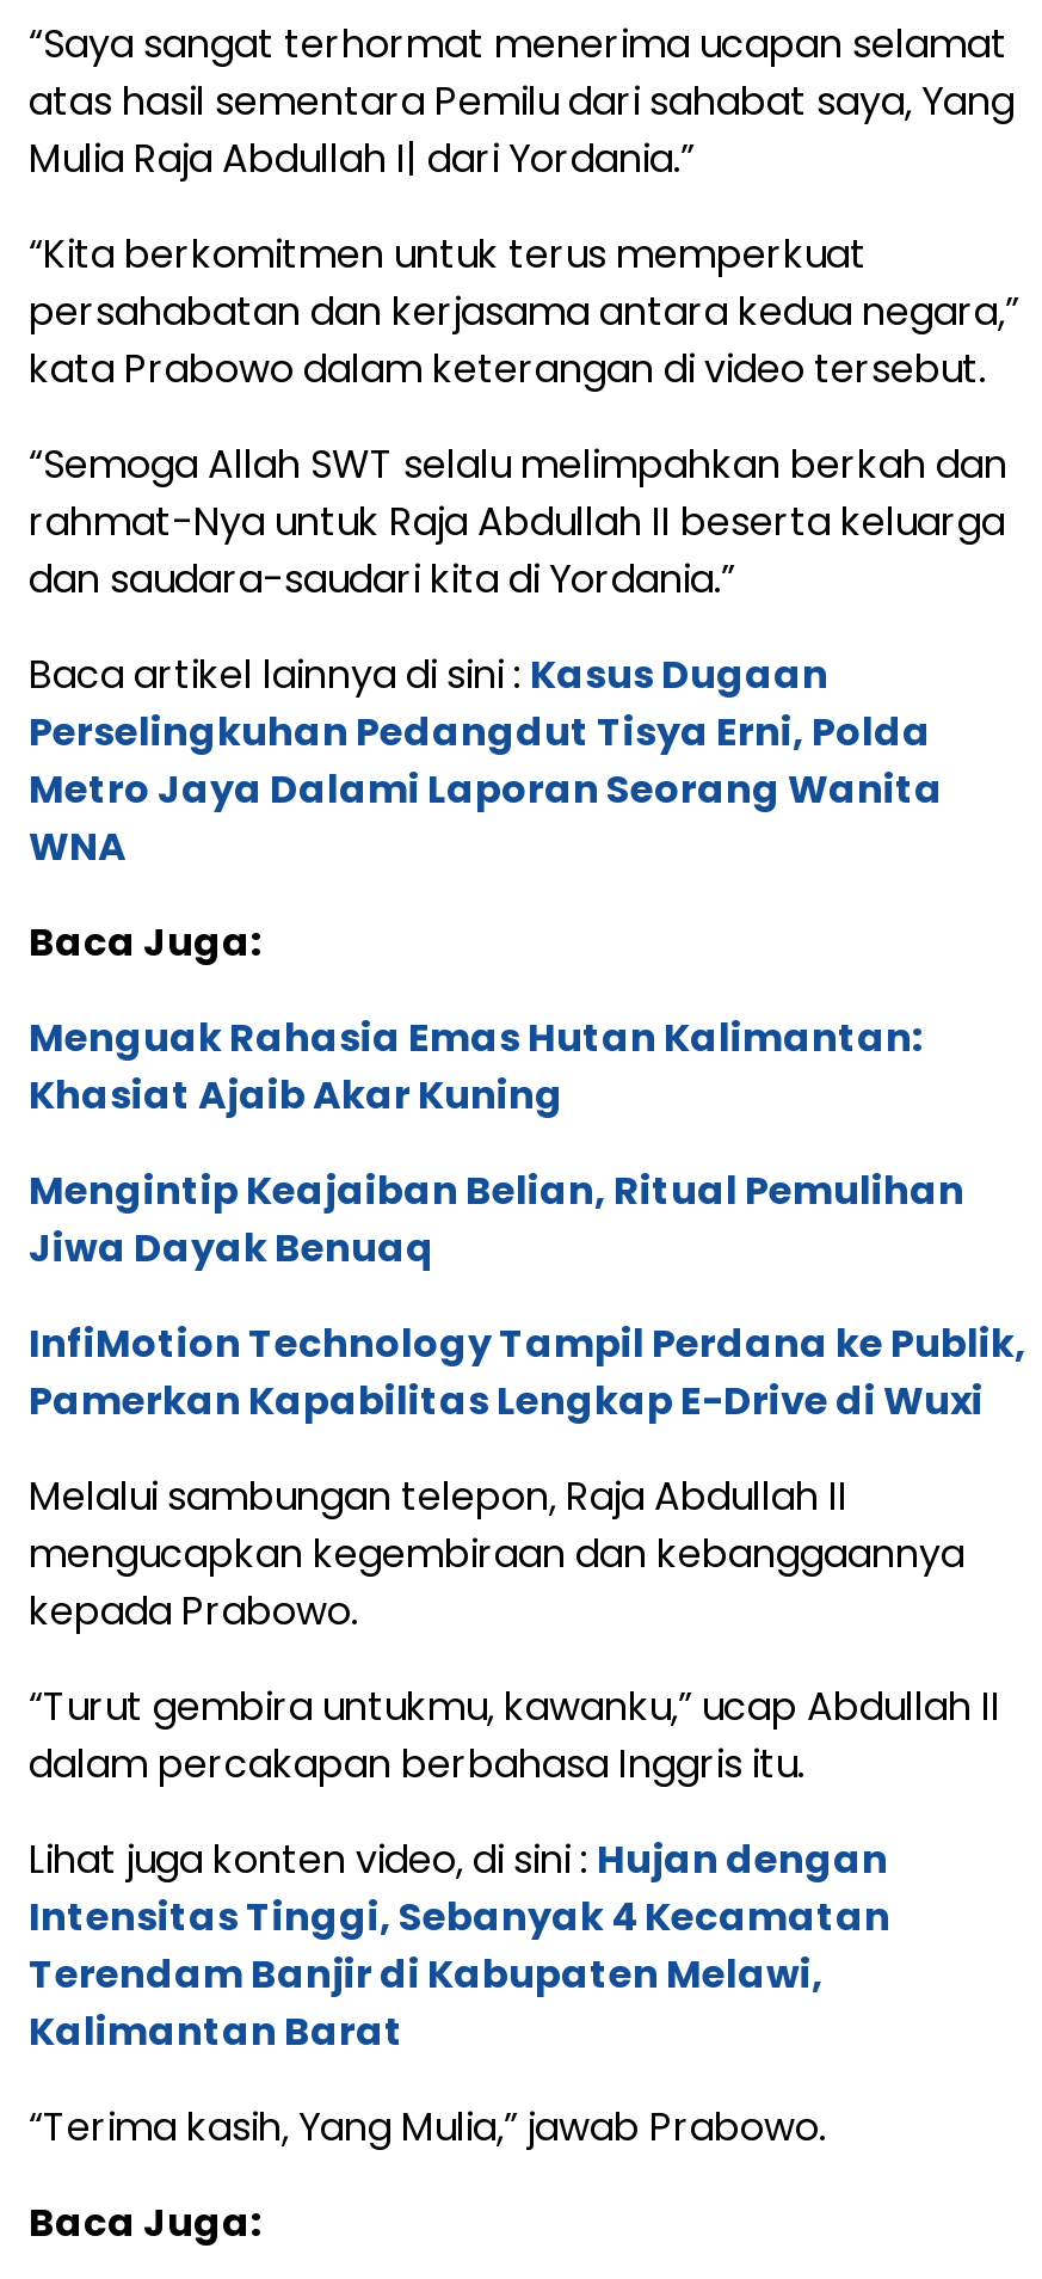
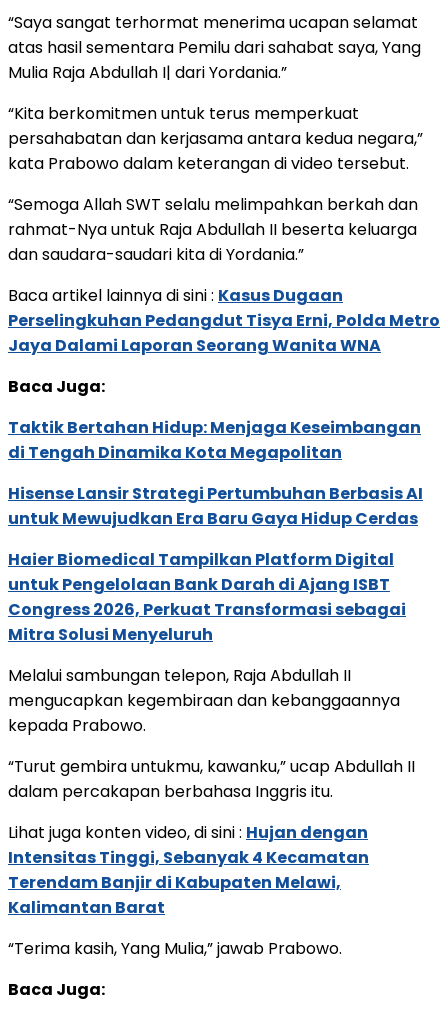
[29,1011,921,1124] Menguak Rahasia Emas Hutan Kalimantan: | Khasiat Ajaib Akar Kuning -> [8,416,421,464] Taktik Bertahan Hidup: Menjaga Keseimbangan | di Tengah Dinamika Kota Megapolitan
[29,1164,964,1277] Mengintip Keajaiban Belian, Ritual Pemulihan | Jiwa Dayak Benuaq -> [8,482,423,530] Hisense Lansir Strategi Pertumbuhan Berbasis AI | untuk Mewujudkan Era Baru Gaya Hidup Cerdas
[29,1317,1026,1430] InfiMotion Technology Tampil Perdana ke Publik, | Pamerkan Kapabilitas Lengkap E-Drive di Wuxi -> [8,548,406,646] Haier Biomedical Tampilkan Platform Digital | untuk Pengelolaan Bank Darah di Ajang ISBT | Congress 2026, Perkuat Transformasi sebagai | Mitra Solusi Menyeluruh

